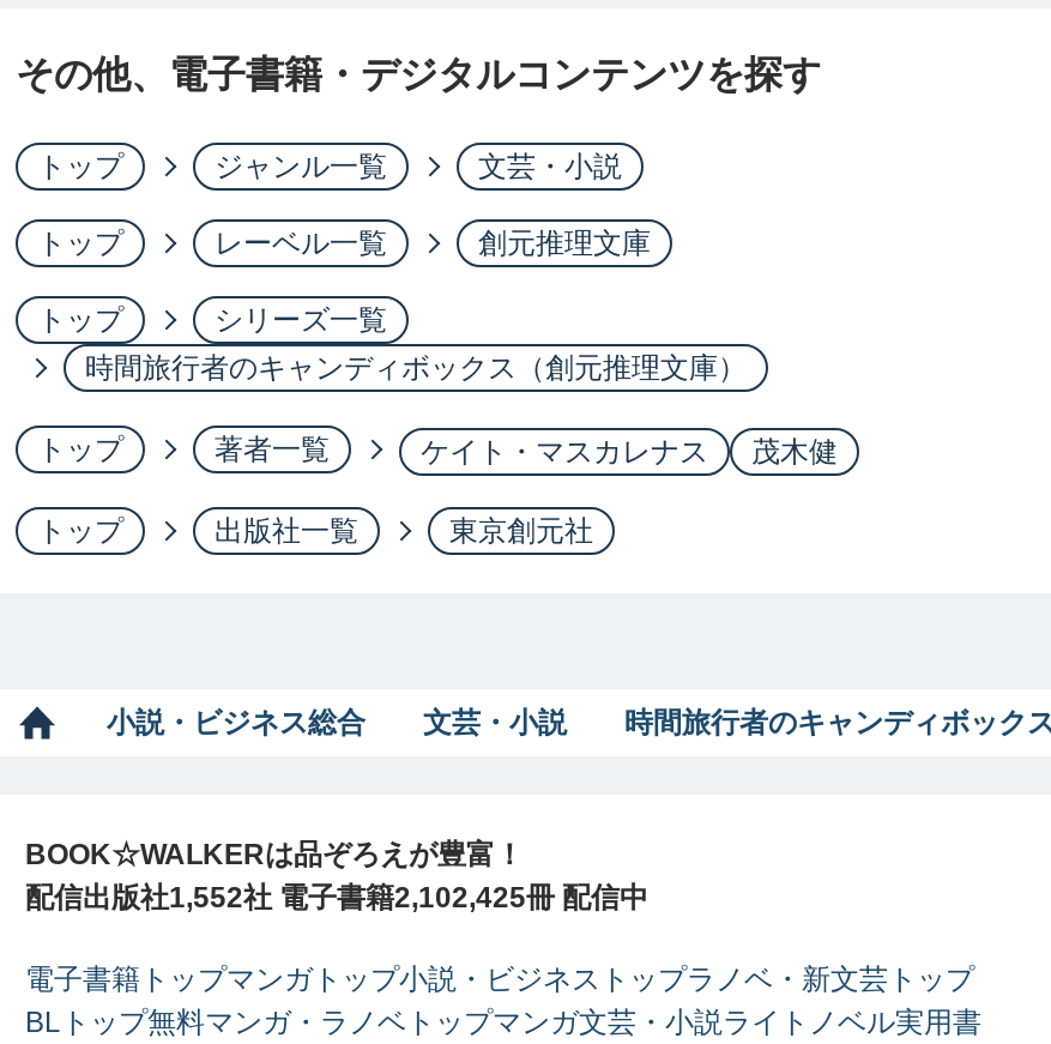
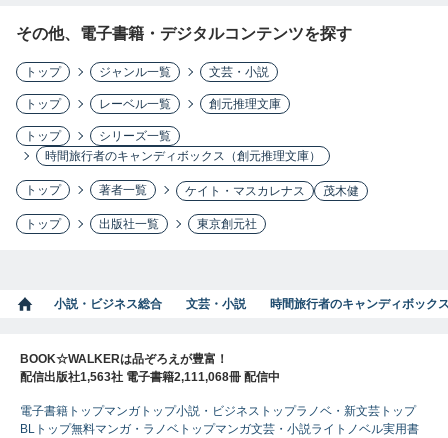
[25,881,648,915] 配信出版社1,552社 電子書籍2,102,425冊 配信中 -> [20,370,280,384] 配信出版社1,563社 電子書籍2,111,068冊 配信中

